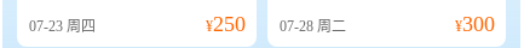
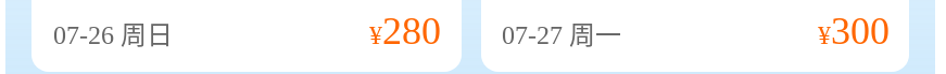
[29,18,96,35] 07-23周四 -> [53,20,173,50] 07-26周日
[205,12,245,36] ¥250 -> [369,10,441,53] ¥280
[279,18,346,35] 07-28周二 -> [502,20,621,50] 07-27周一

